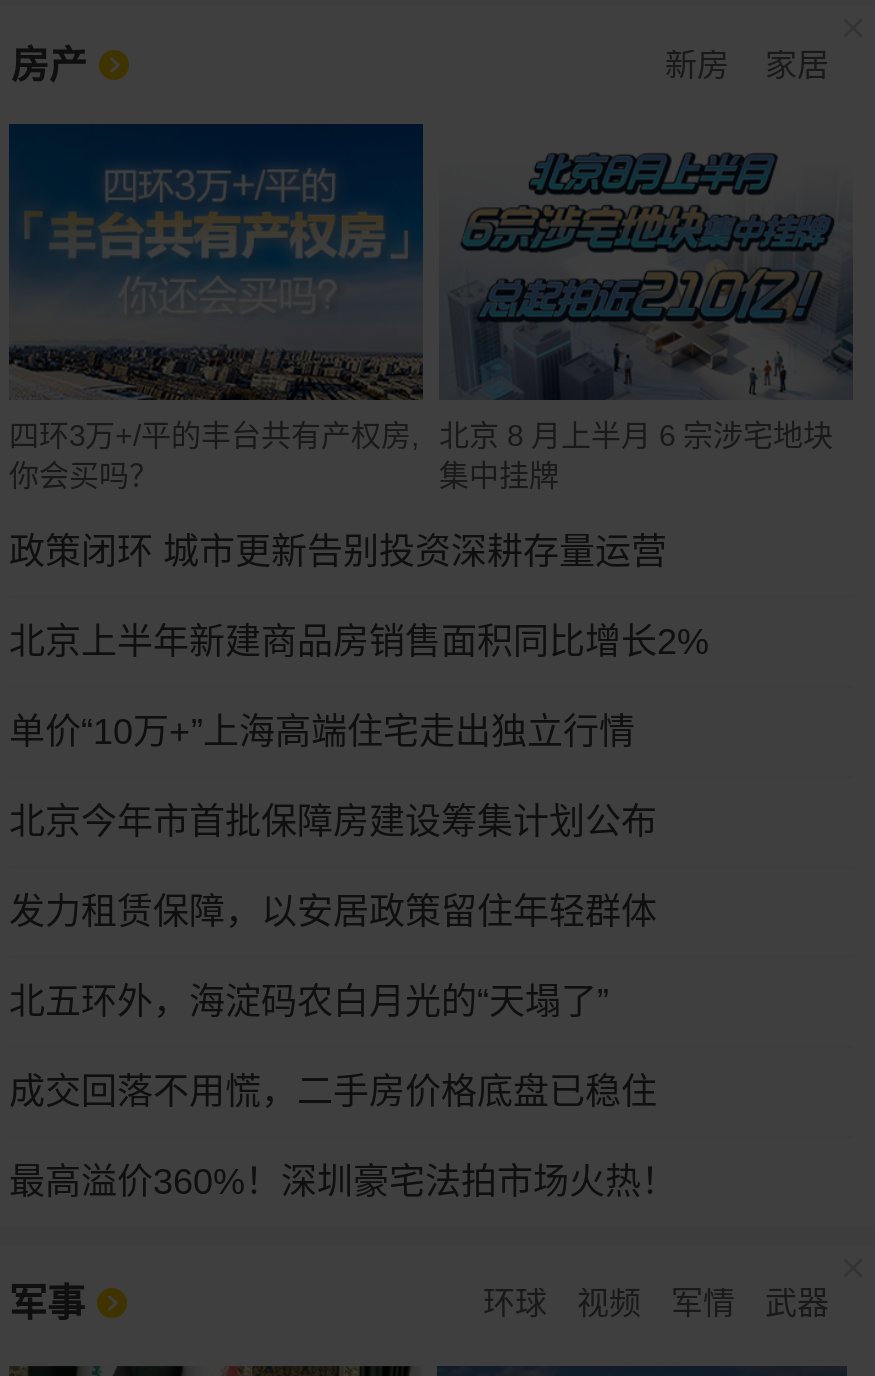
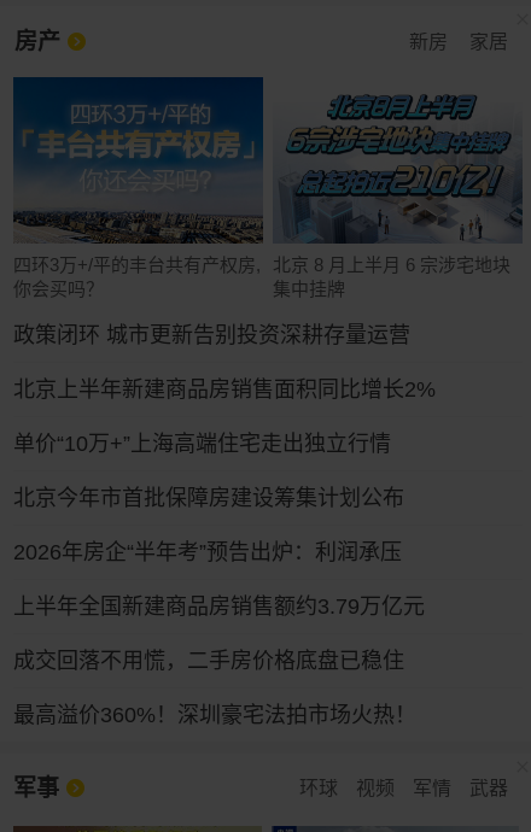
[9,892,657,932] 发力租赁保障，以安居政策留住年轻群体 -> [13,540,402,564] 2026年房企“半年考”预告出炉：利润承压
[9,982,609,1022] 北五环外，海淀码农白月光的“天塌了” -> [13,594,425,618] 上半年全国新建商品房销售额约3.79万亿元

